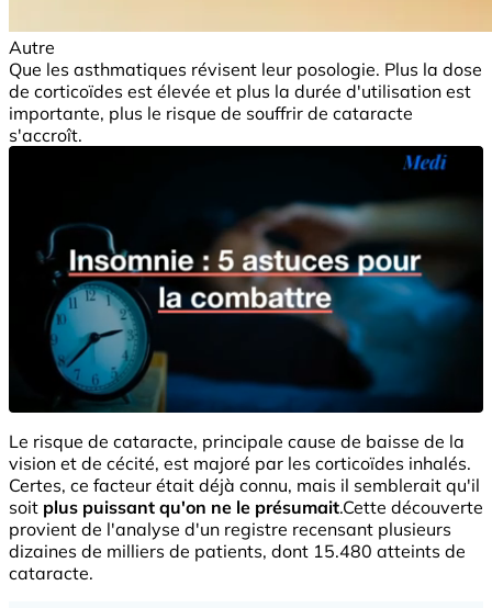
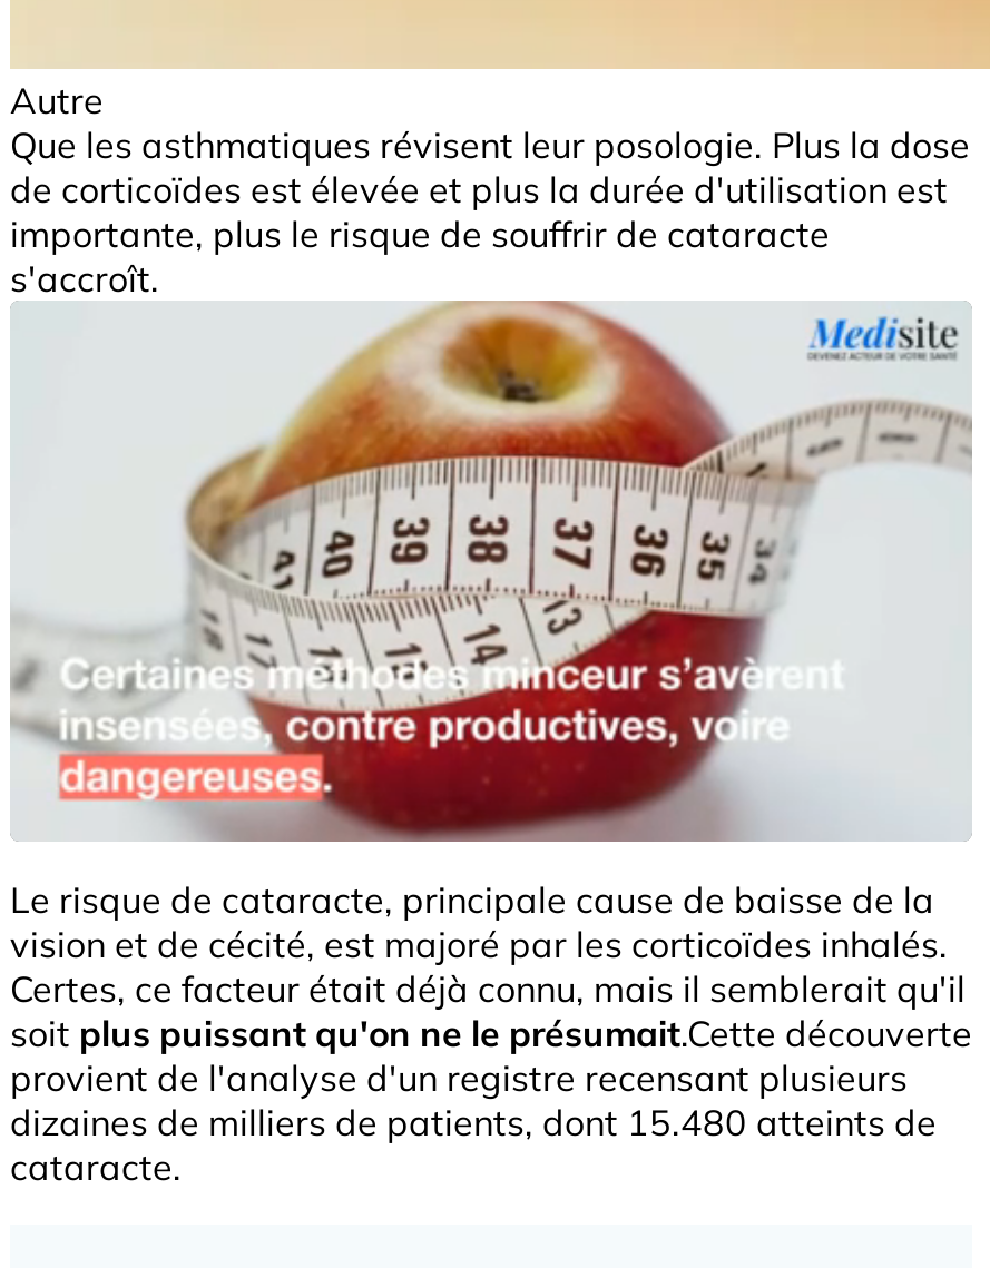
[8,145,484,414] [image] -> [10,301,972,844] [image]

